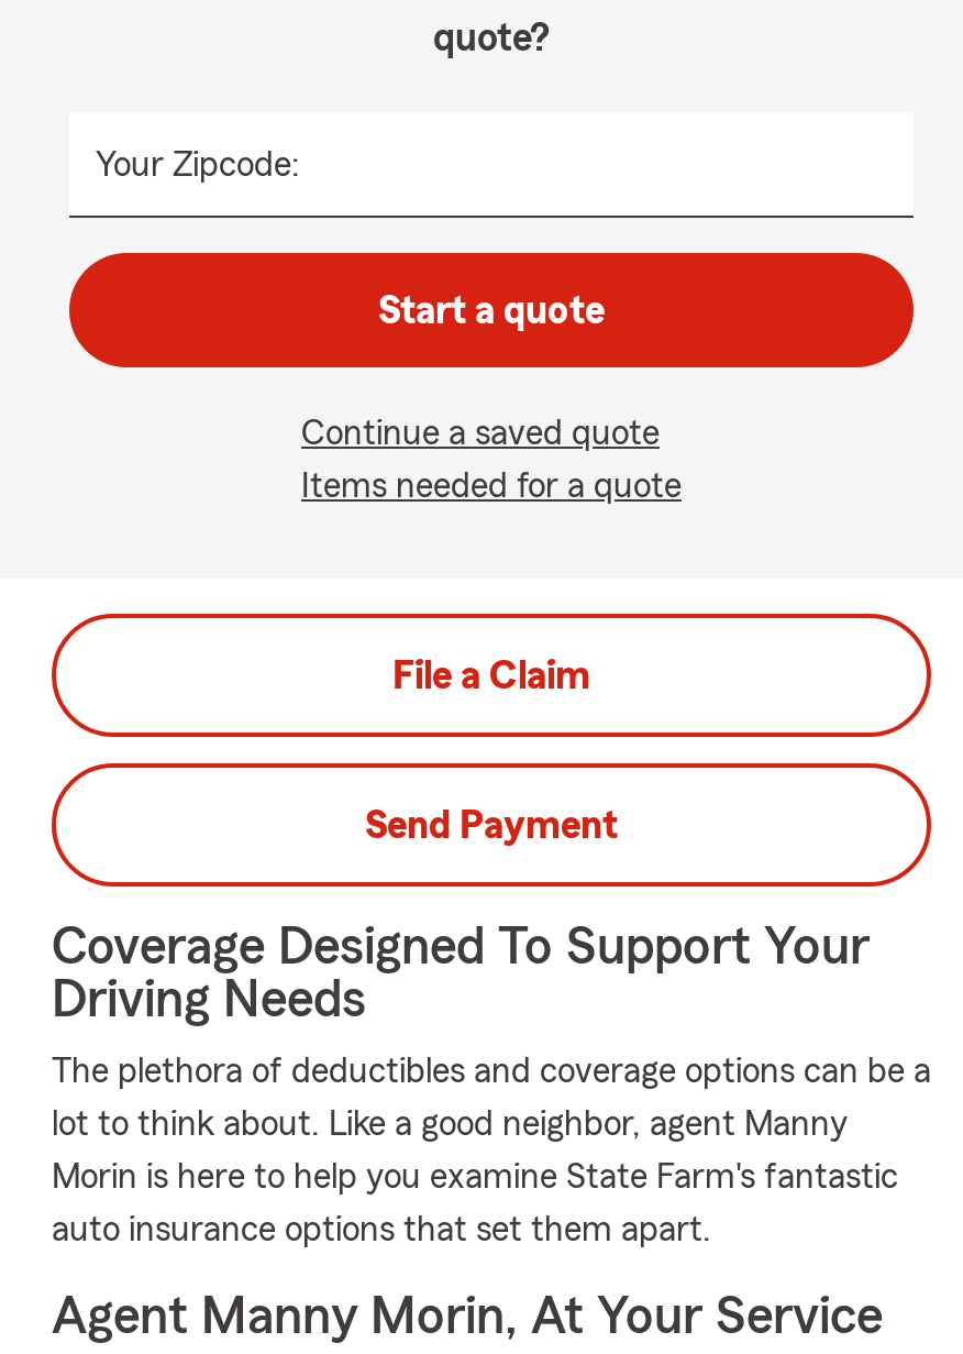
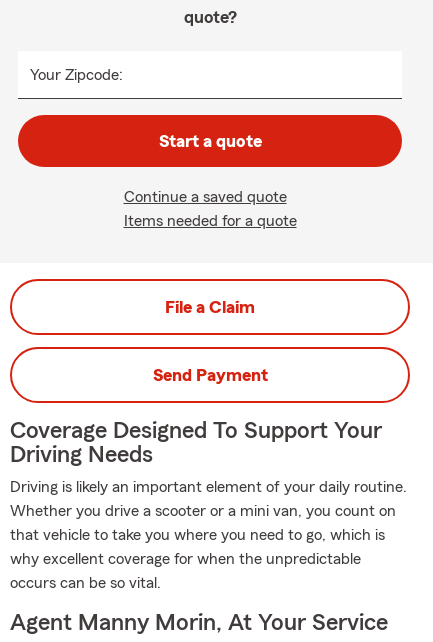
[52,1054,931,1247] The plethora of deductibles and coverage options can be a | lot to think about. Like a good neighbor, agent Manny | Morin is here to help you examine State Farm's fantastic | auto insurance options that set them apart. -> [10,479,407,591] Driving is likely an important element of your daily routine. | Whether you drive a scooter or a mini van, you count on | that vehicle to take you where you need to go, which is | why excellent coverage for when the unpredictable | occurs can be so vital.

